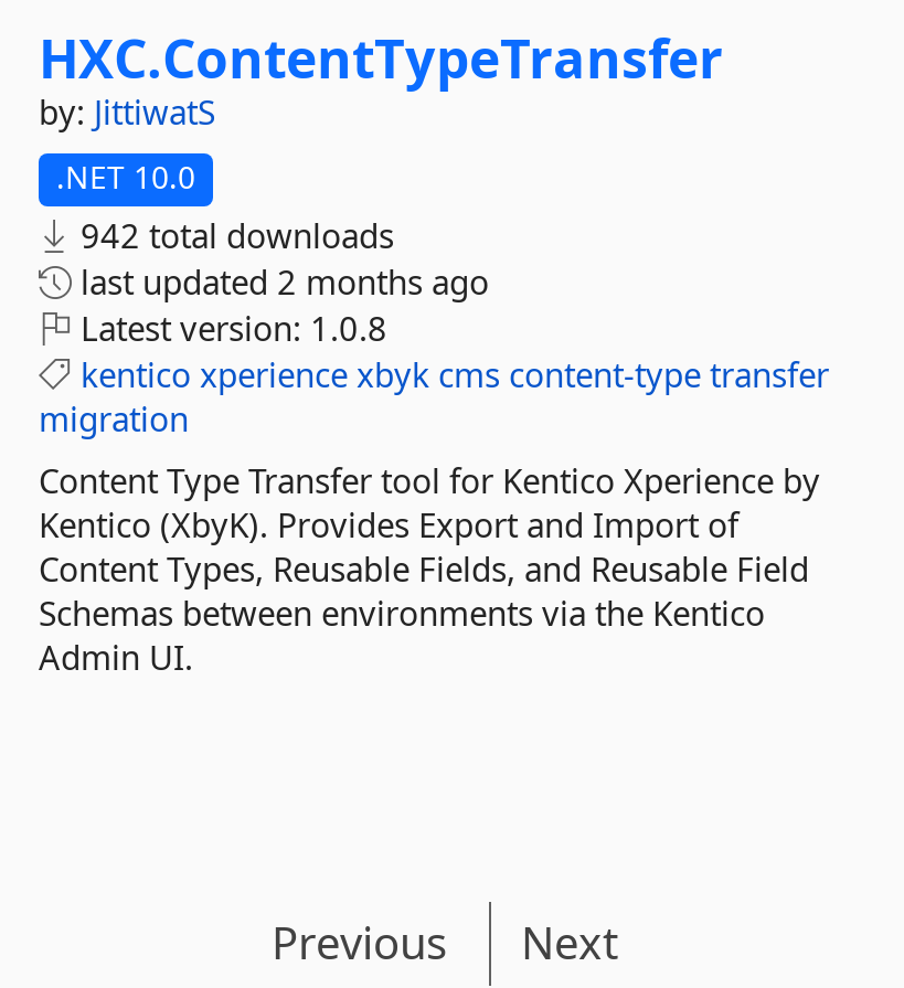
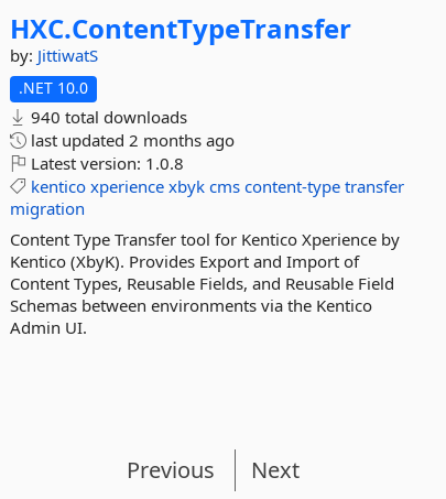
[72,213,394,257] 942 total downloads -> [26,106,187,128] 940 total downloads

